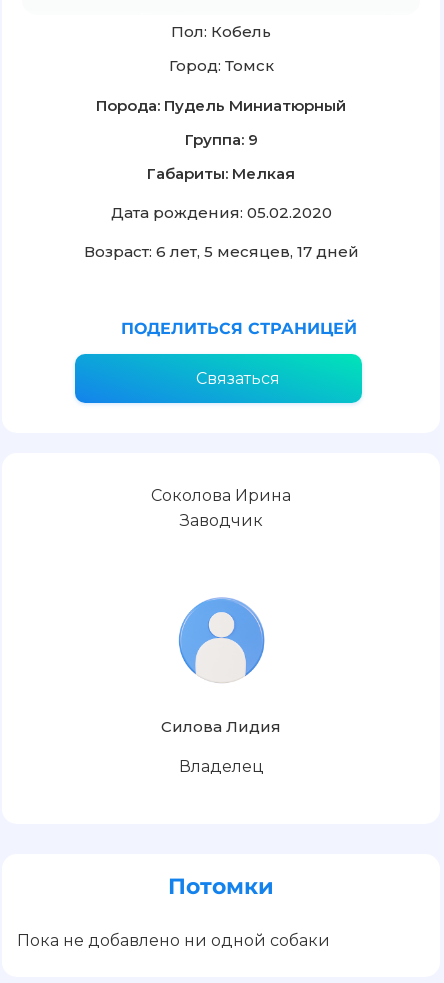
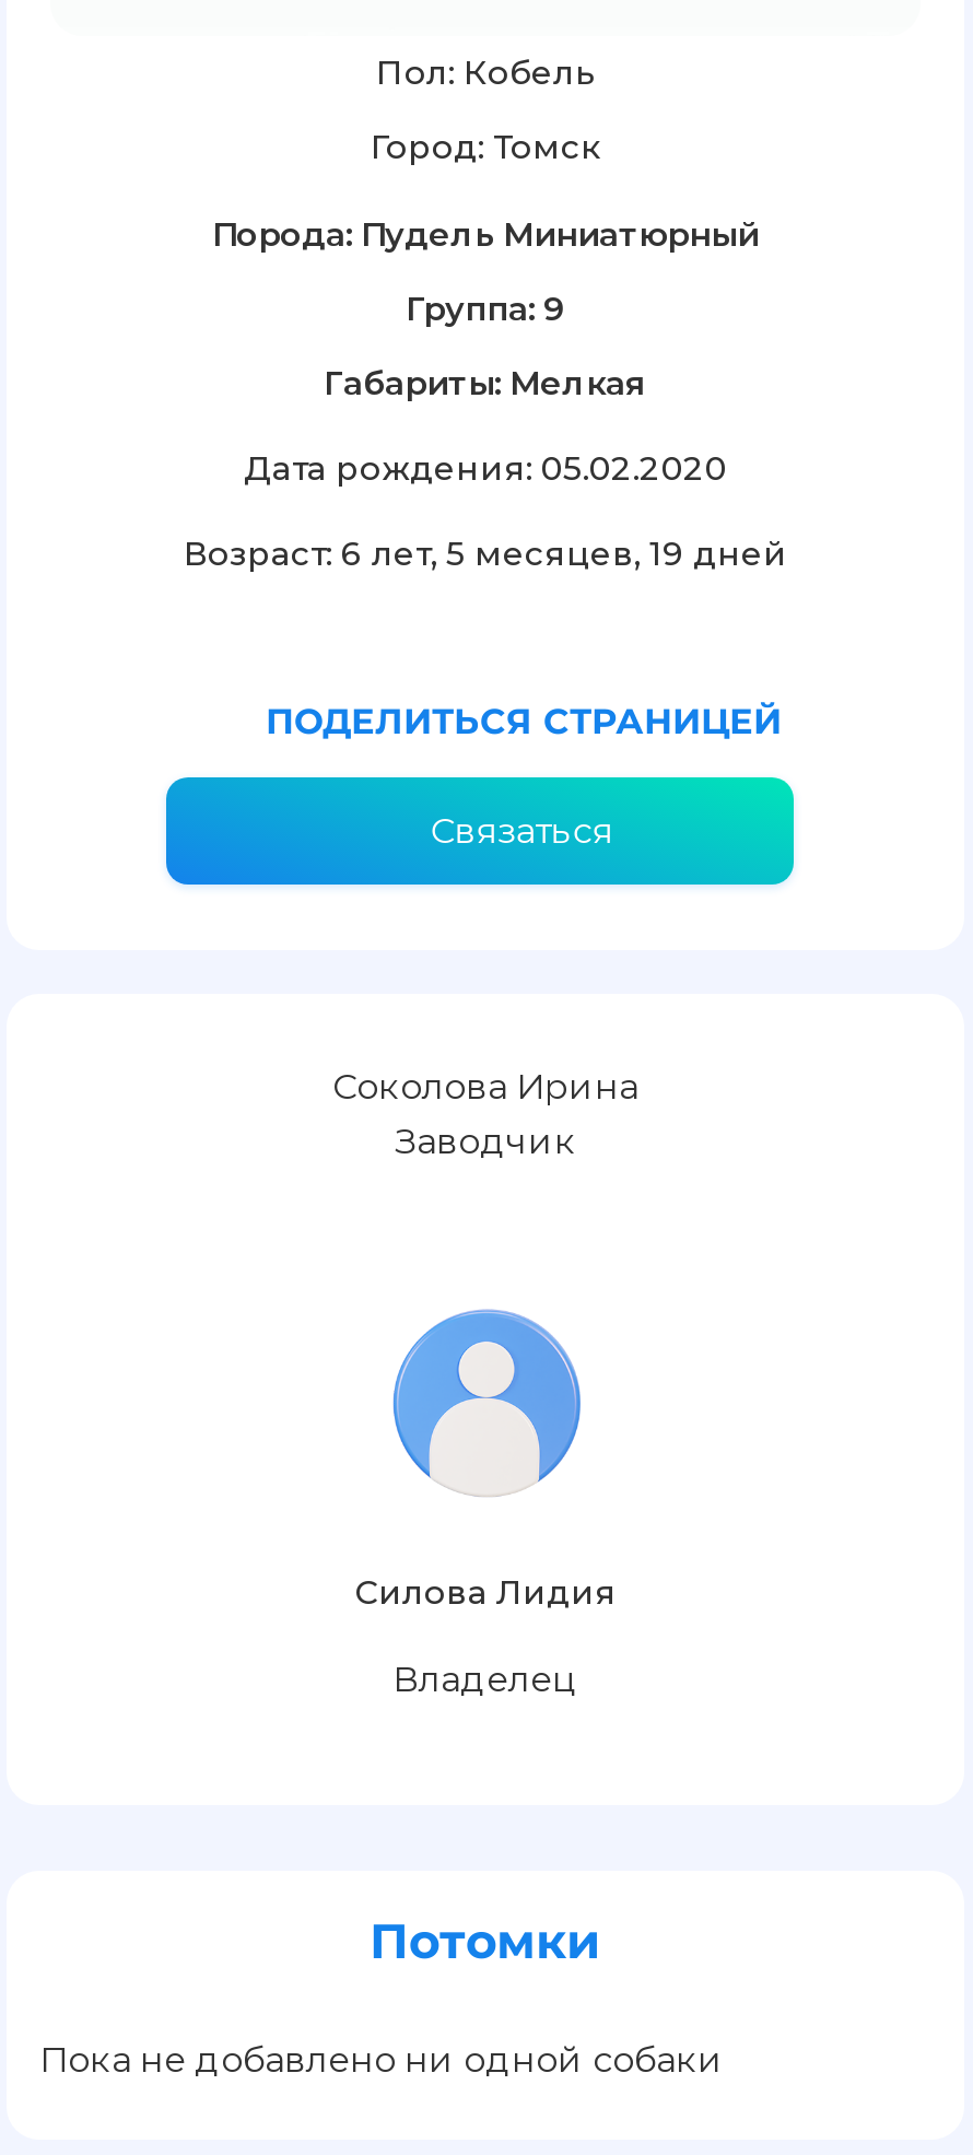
[83,242,358,261] Возраст: 6 лет, 5 месяцев, 17 дней -> [184,532,787,574] Возраст: 6 лет, 5 месяцев, 19 дней

